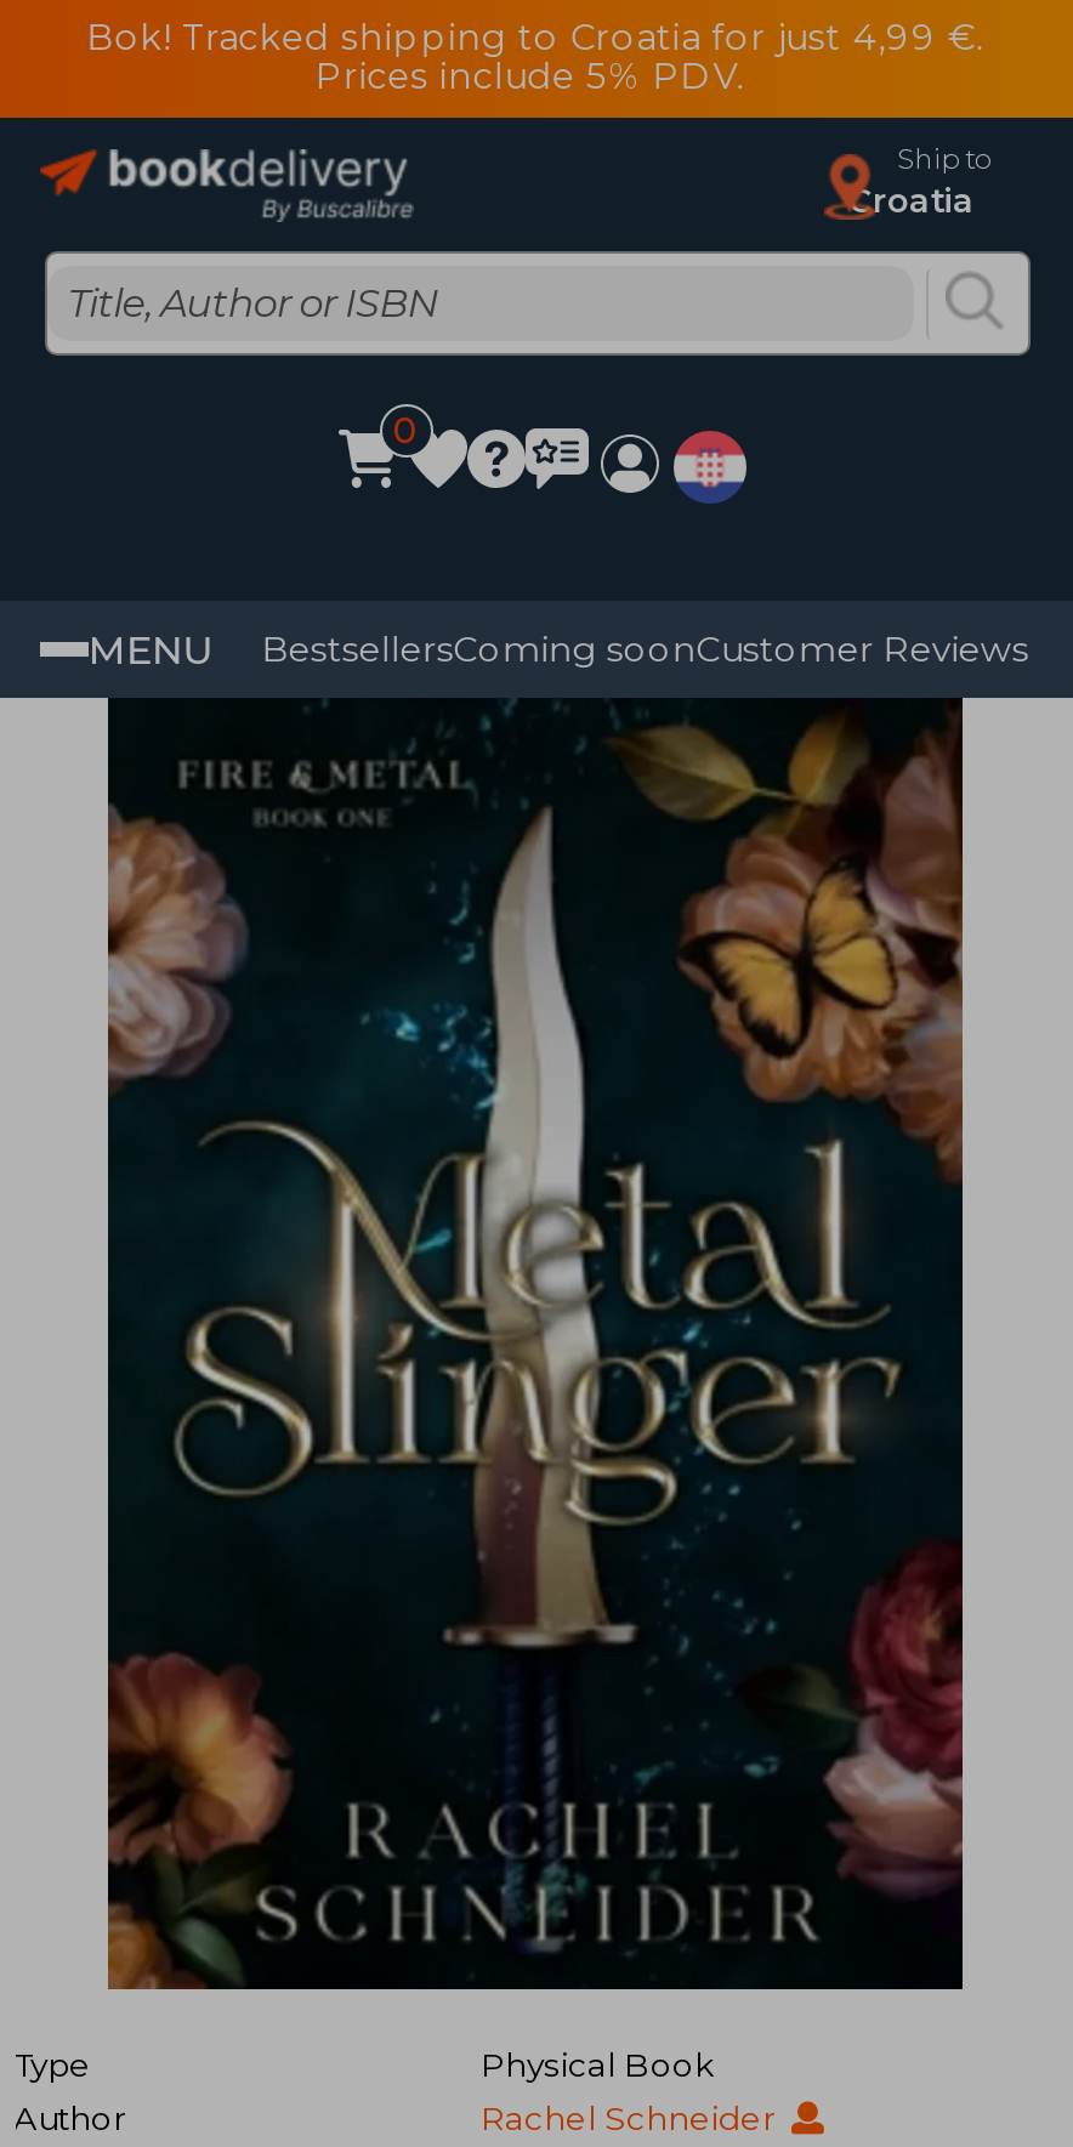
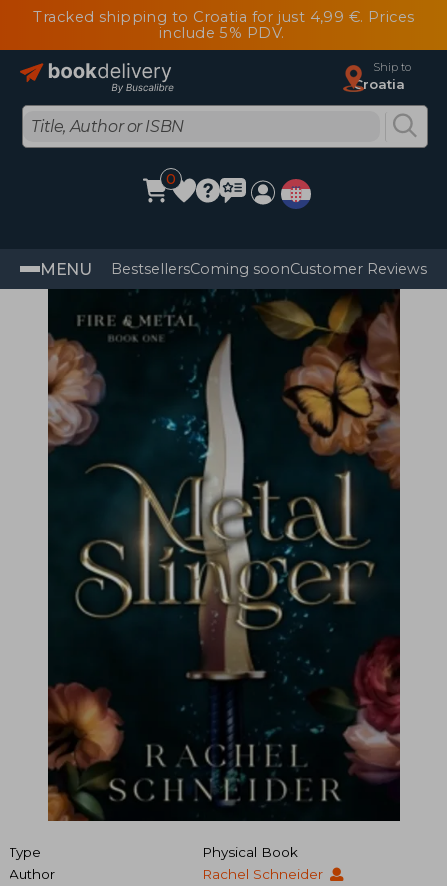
[87,16,984,98] Bok! Tracked shipping to Croatia for just 4,99 €. | Prices include 5% PDV. -> [33,8,415,42] Tracked shipping to Croatia for just 4,99 €. Prices | include 5% PDV.

